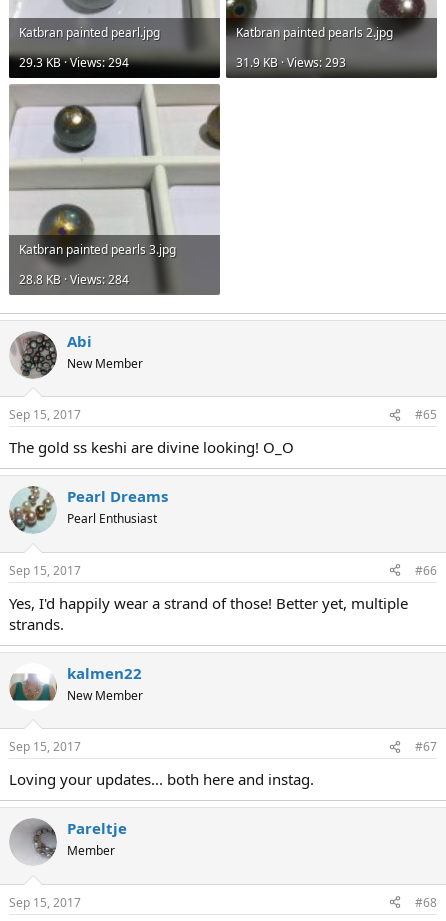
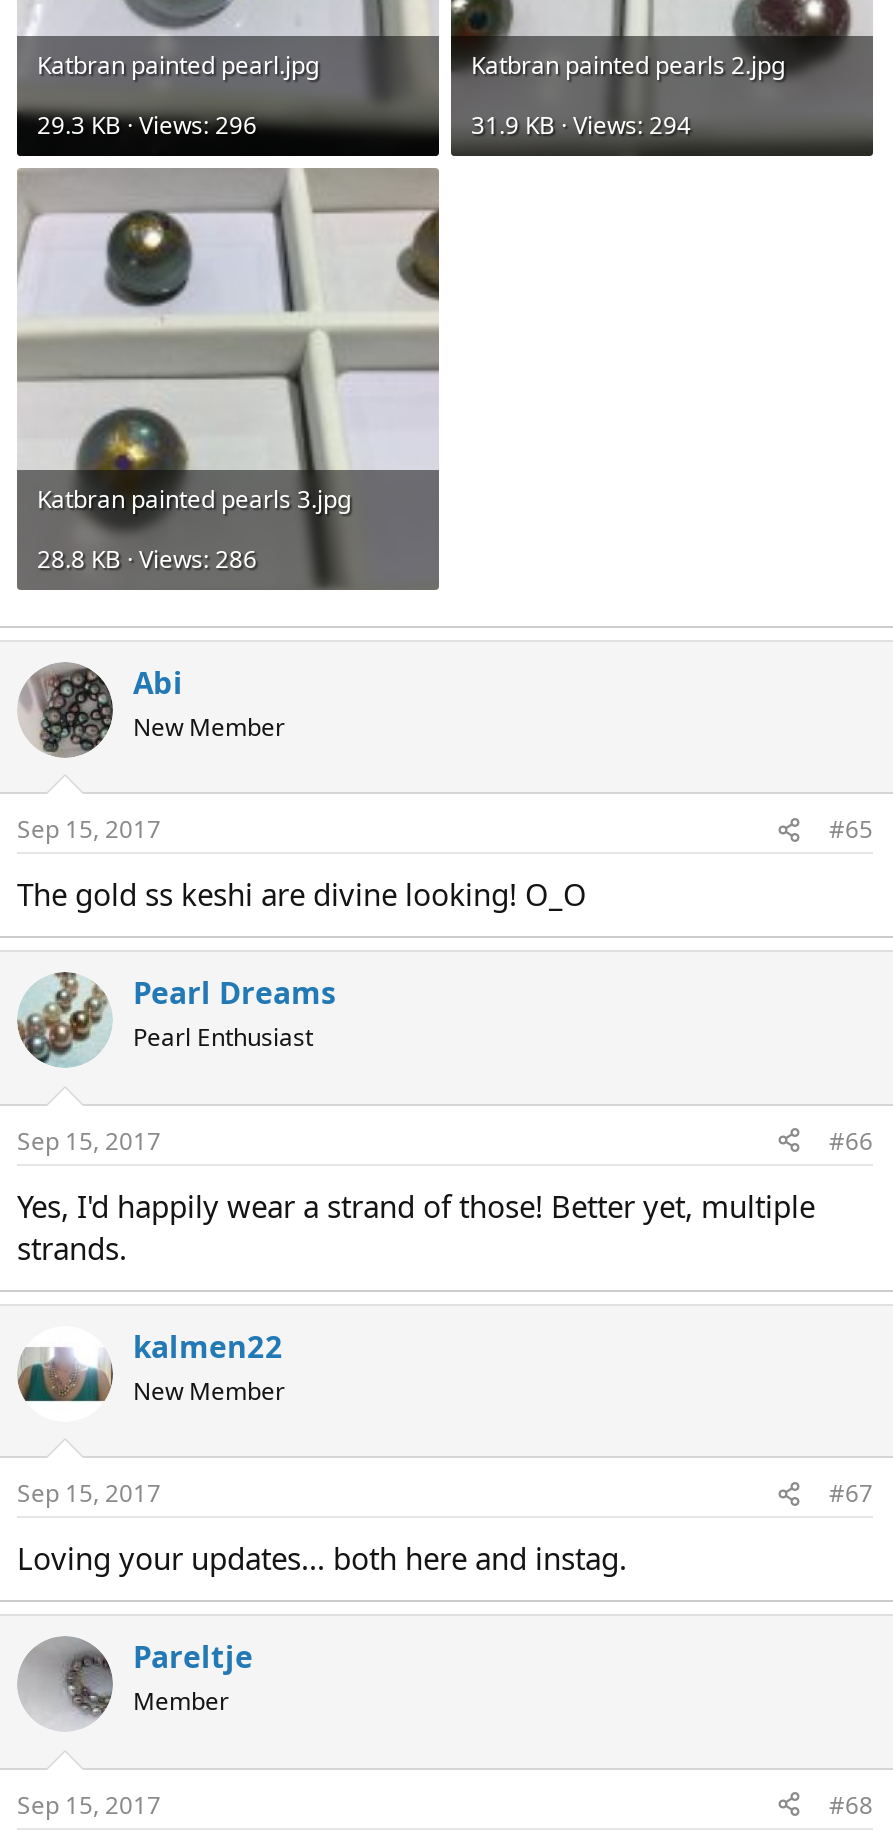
[19,54,129,71] 29.3 KB · Views: 294 -> [37,108,257,142] 29.3 KB · Views: 296
[236,54,346,71] 31.9 KB · Views: 293 -> [471,108,691,142] 31.9 KB · Views: 294
[19,271,129,288] 28.8 KB · Views: 284 -> [37,542,257,576] 28.8 KB · Views: 286

